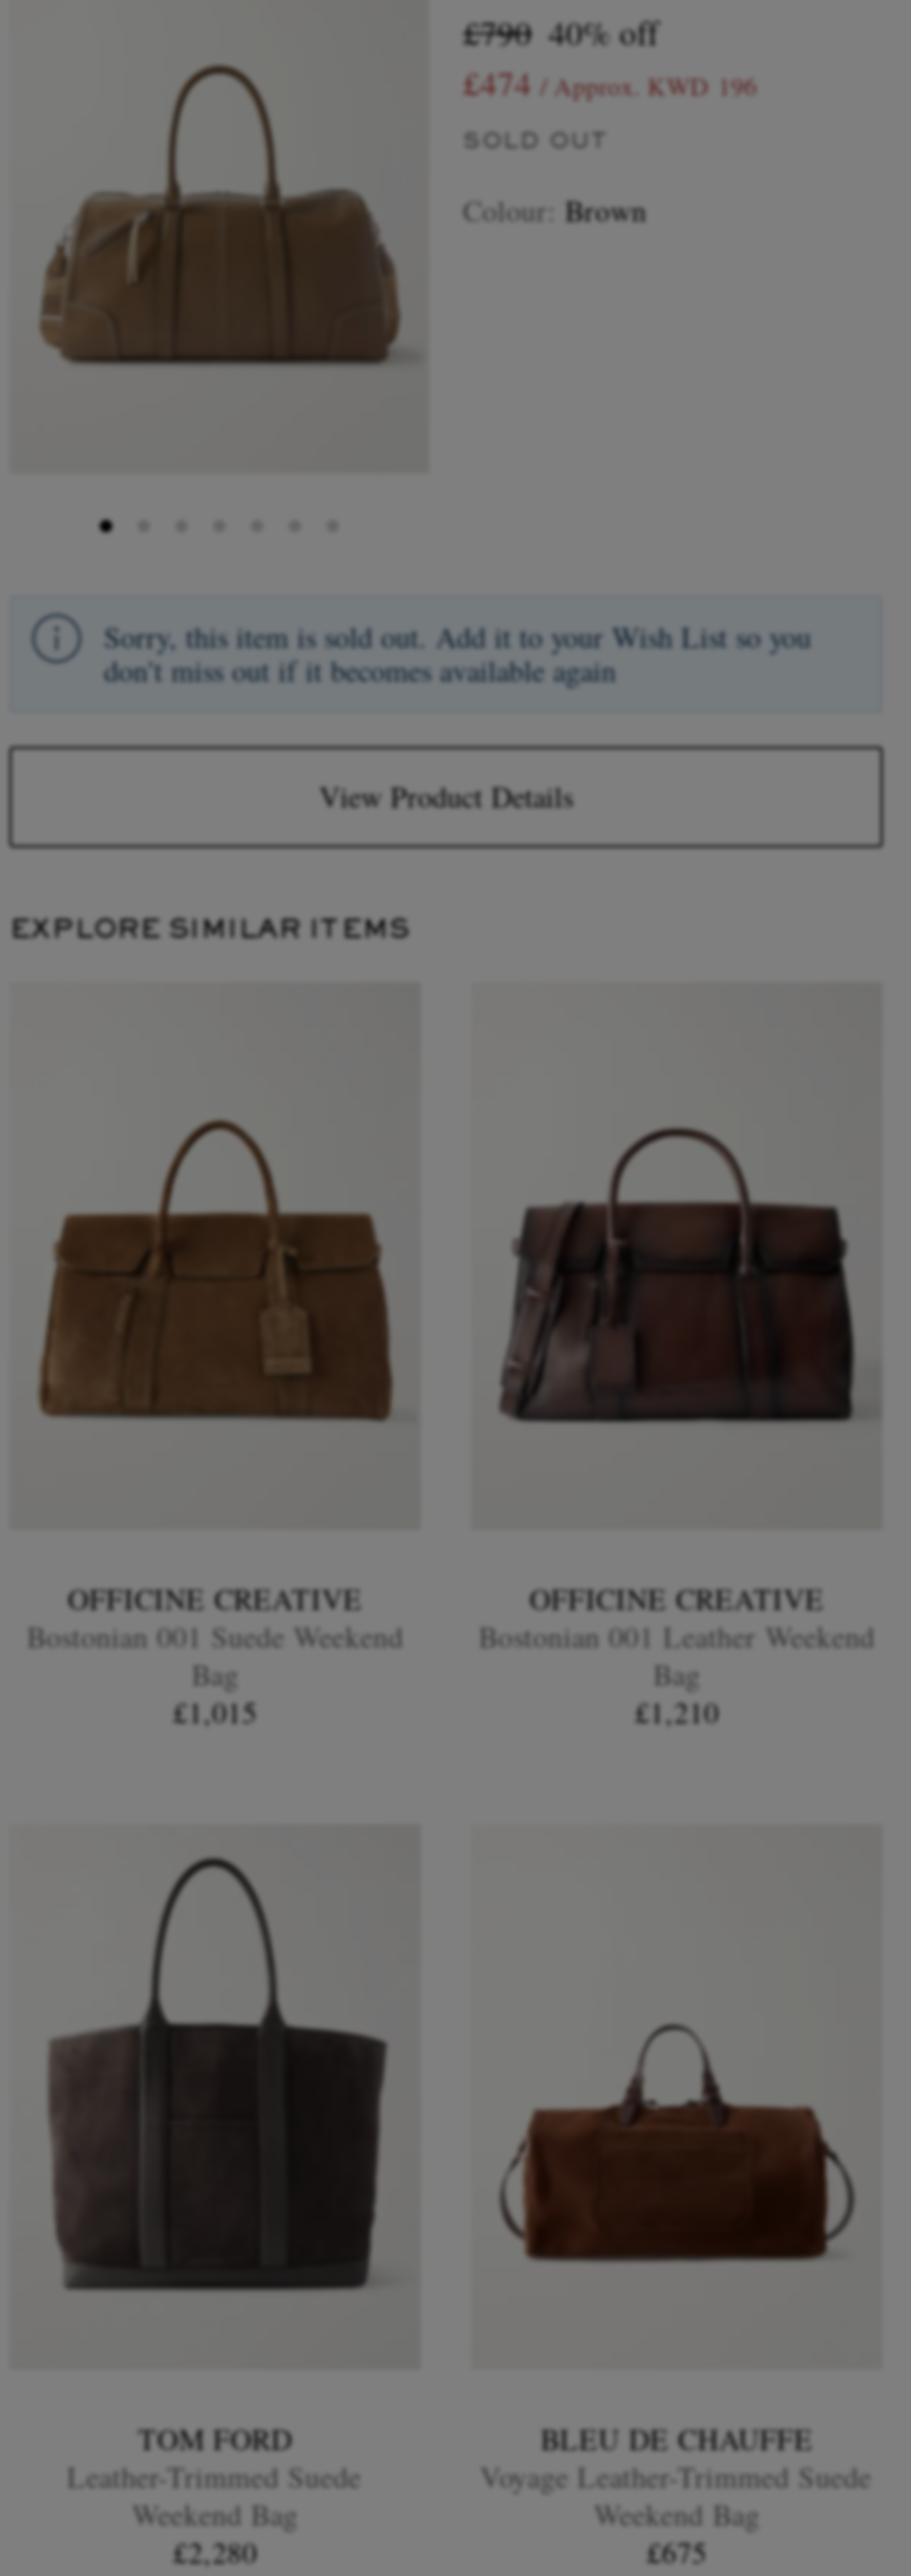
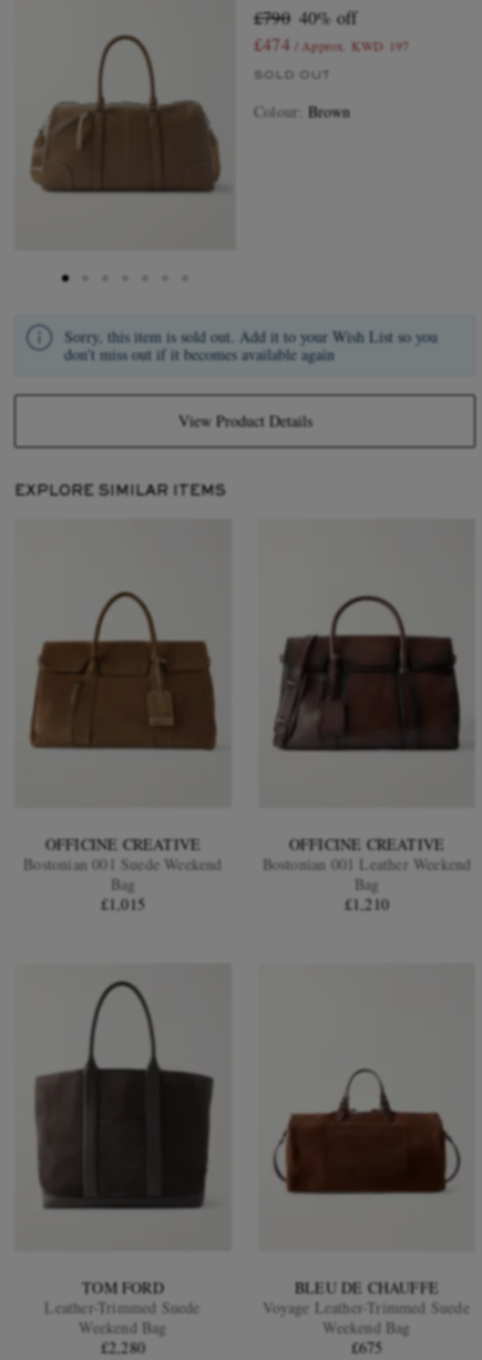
[463,60,757,104] £474 / Approx. KWD 196 -> [254,32,409,55] £474 / Approx. KWD 197

